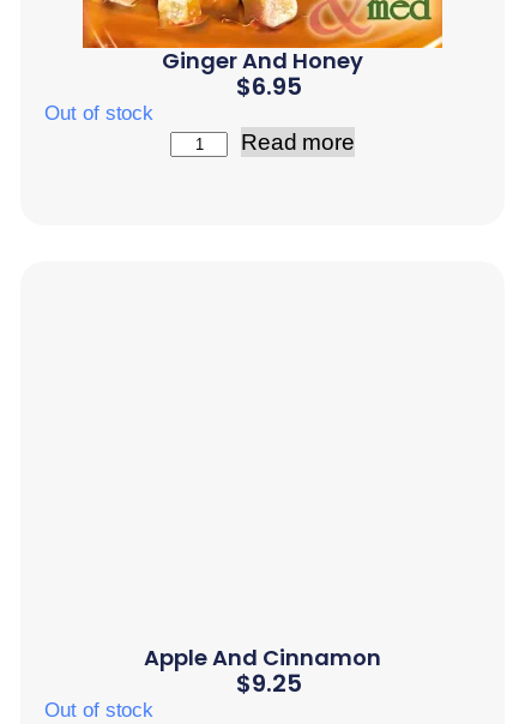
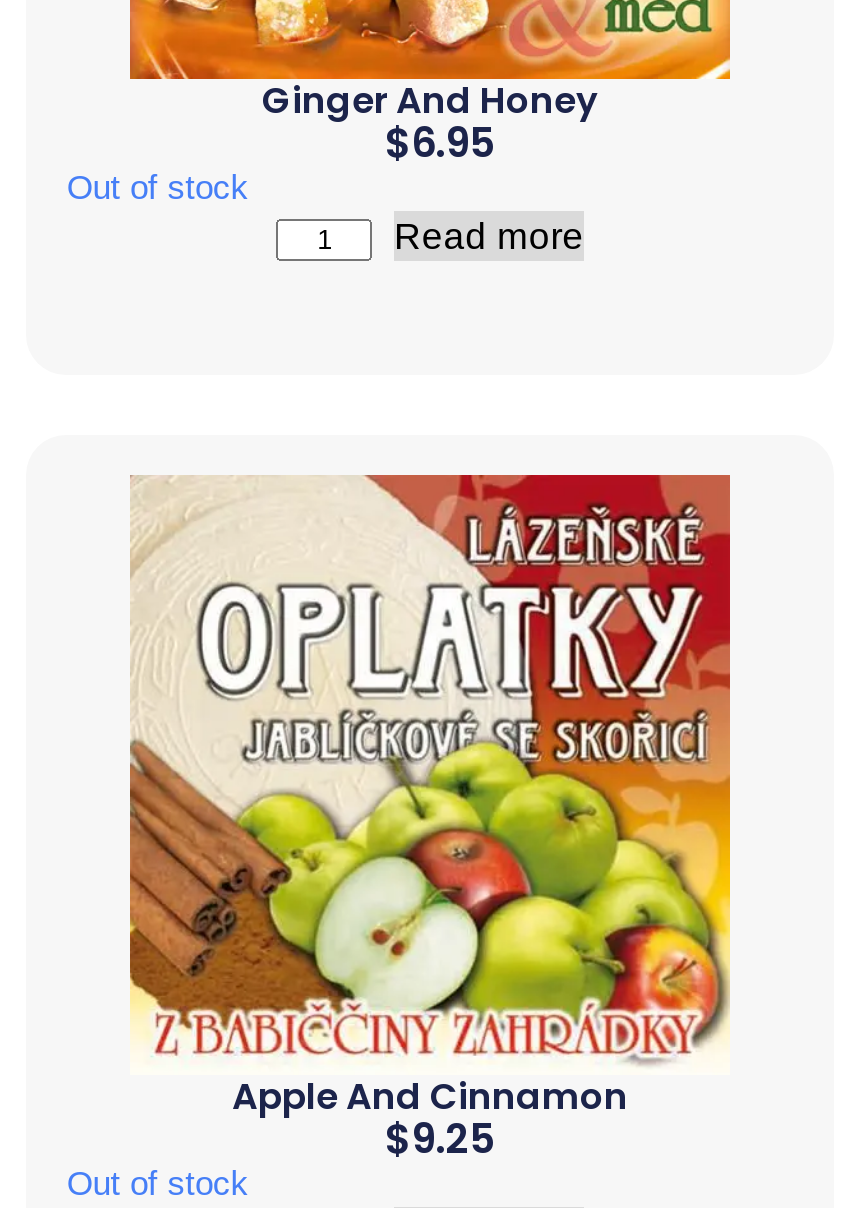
none -> [128,472,732,1066] [image]

